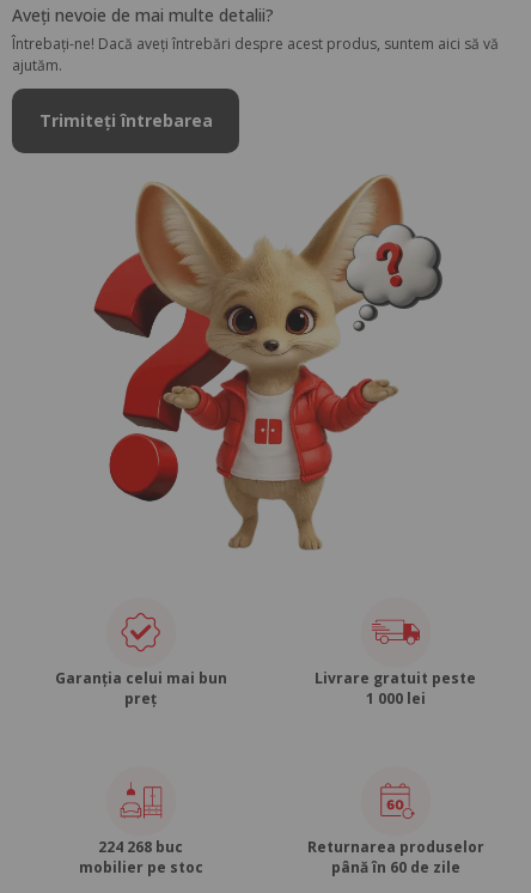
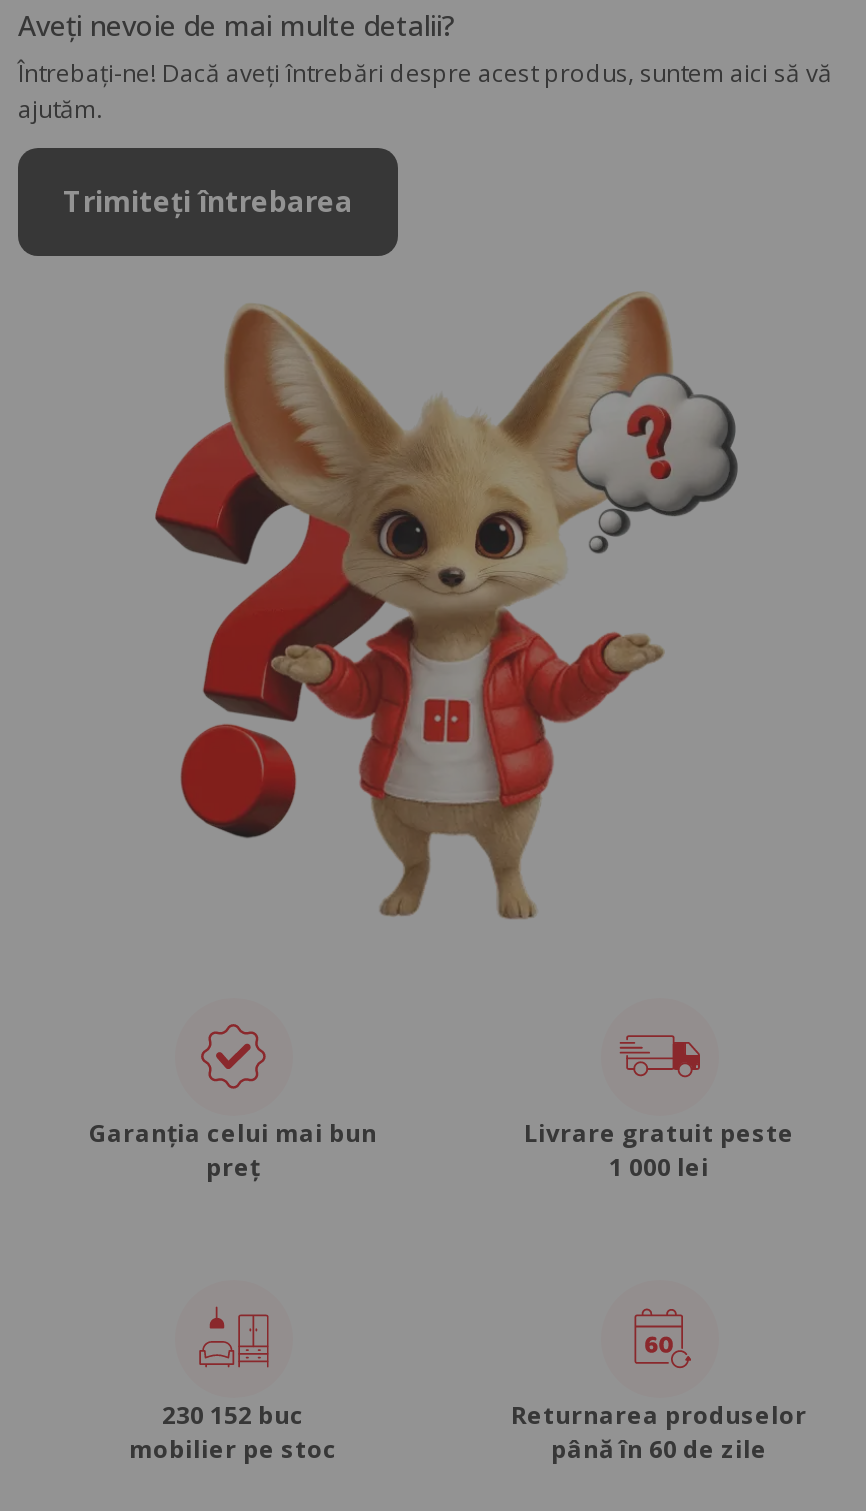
[98,837,183,857] 224 268 buc -> [162,1398,304,1432] 230 152 buc

